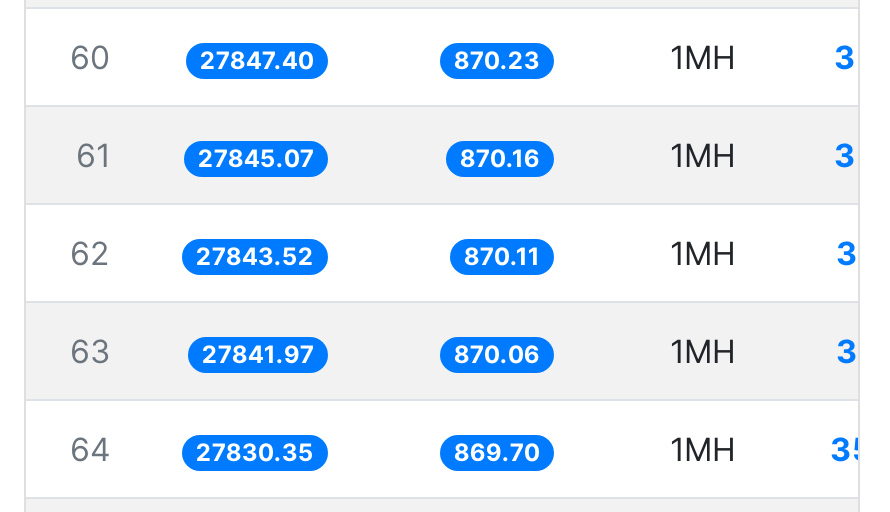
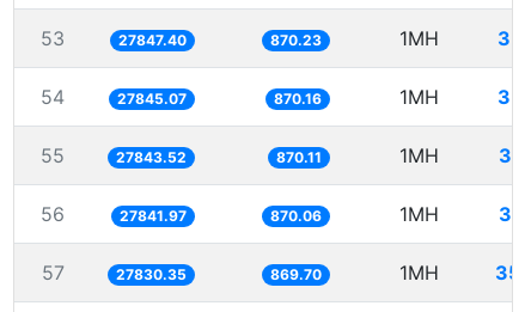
[70,37,110,77] 60 -> [41,26,65,50] 53
[76,135,110,175] 61 -> [41,85,65,109] 54
[70,233,110,273] 62 -> [41,143,65,167] 55
[70,331,110,371] 63 -> [41,202,65,226] 56
[70,429,110,469] 64 -> [42,261,65,285] 57

